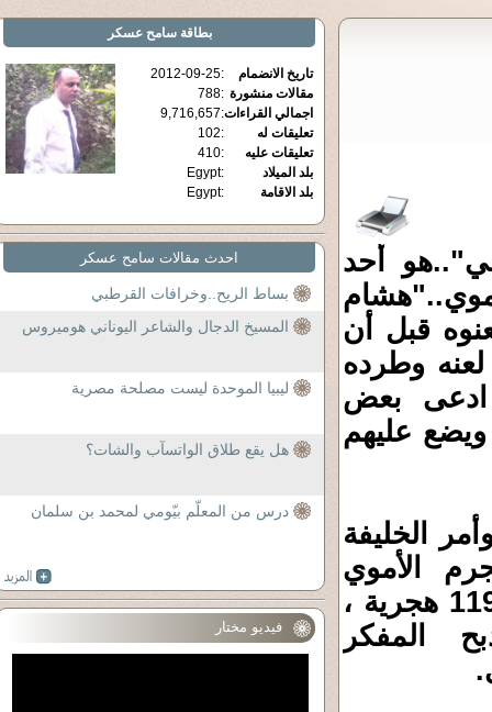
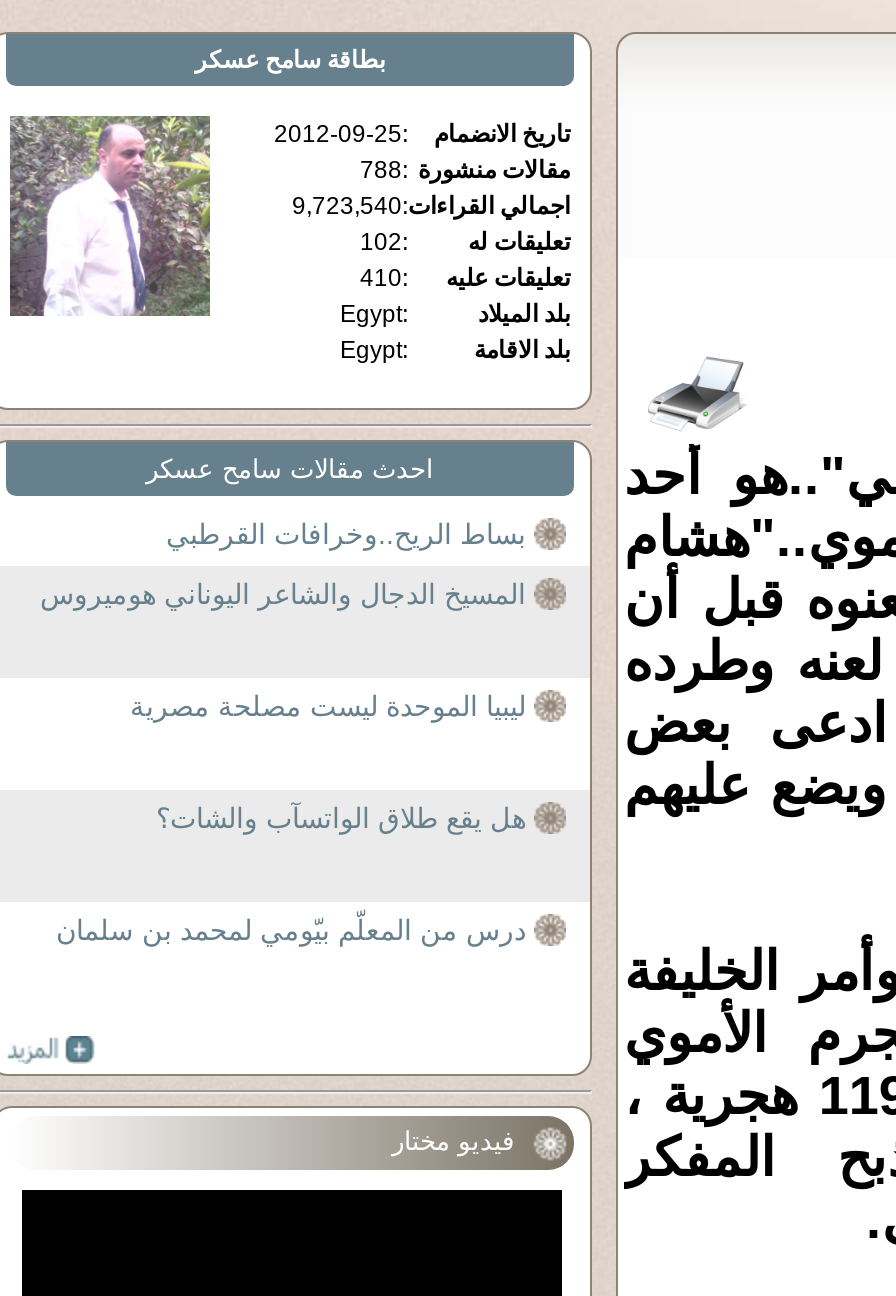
[160,105,313,121] اجمالي القراءات:9,716,657 -> [292,192,570,220] اجمالي القراءات:9,723,540

